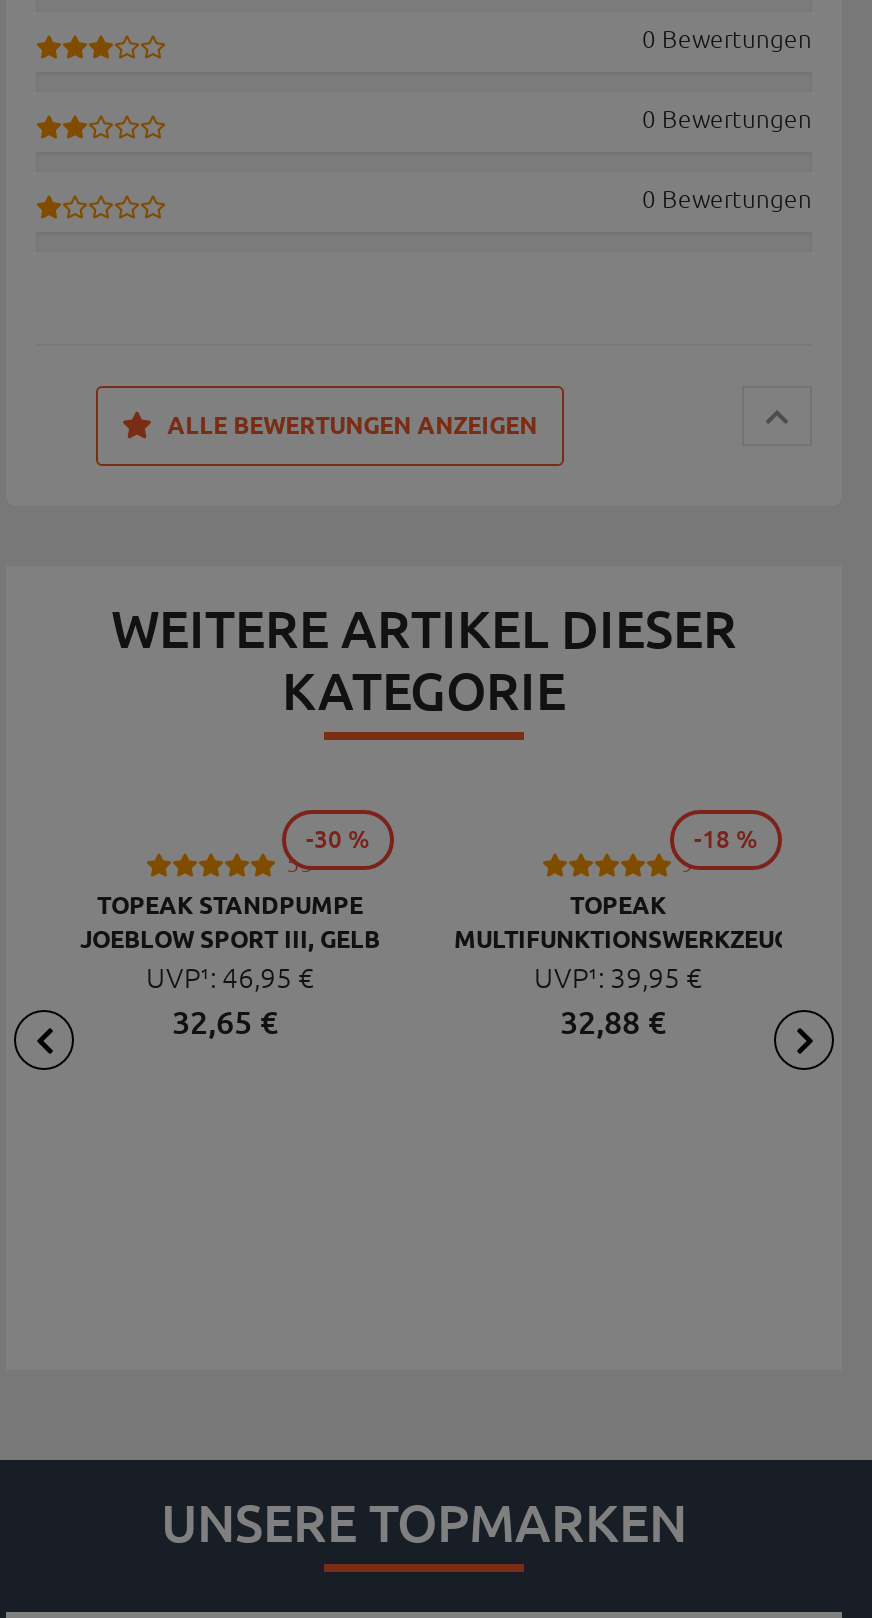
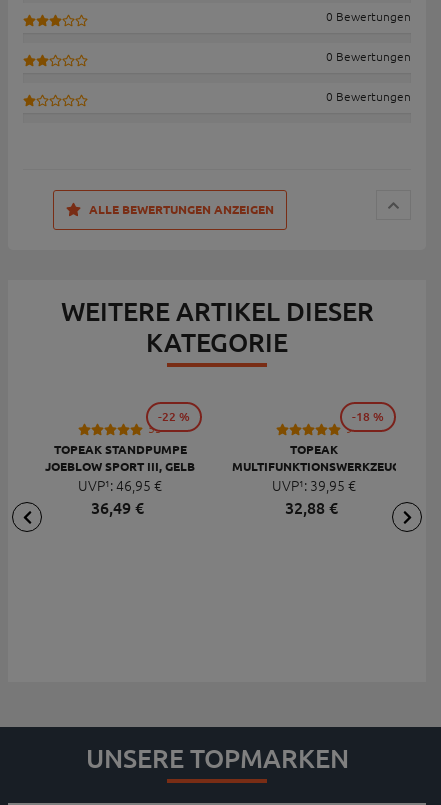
[306,823,370,857] -30 % -> [158,408,190,425] -22 %
[172,999,278,1043] 32,65 € -> [91,496,144,518] 36,49 €

